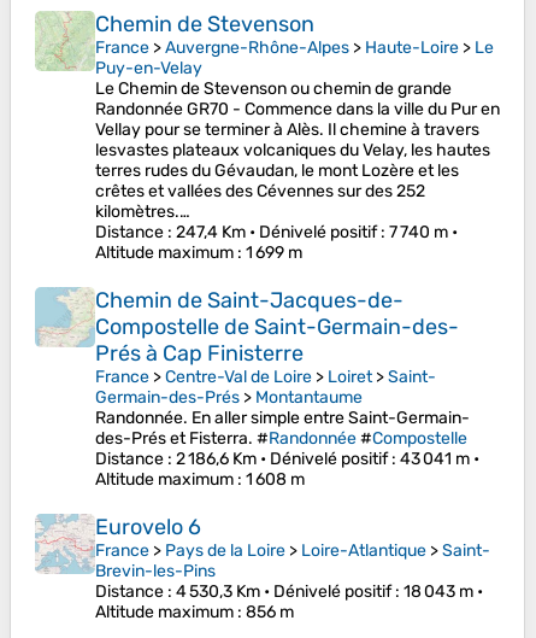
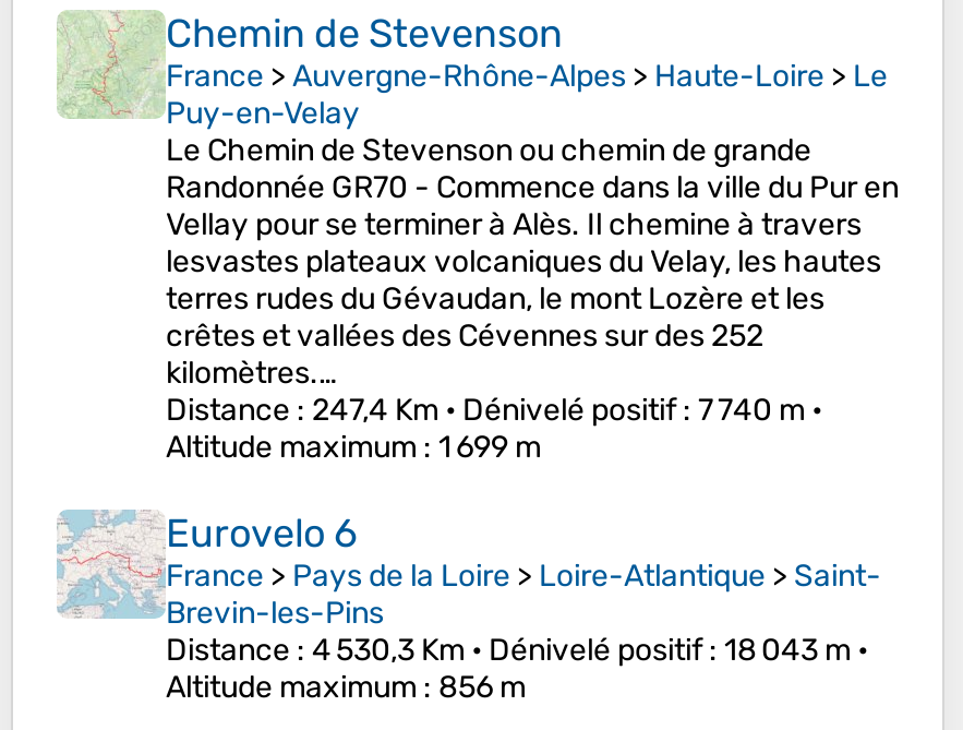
[35,287,479,490] [image] | Chemin de Saint-Jacques-de- | Compostelle de Saint-Germain-des- | Prés à Cap Finisterre | France > Centre-Val de Loire > Loiret > Saint- | Germain-des-Prés > Montantaume | Randonnée. En aller simple entre Saint-Germain- | des-Prés et Fisterra. #Randonnée #Compostelle | Distance: 2 186,6 Km • Dénivelé positif: 43 041 m • | Altitude maximum: 1 608 m -> none

